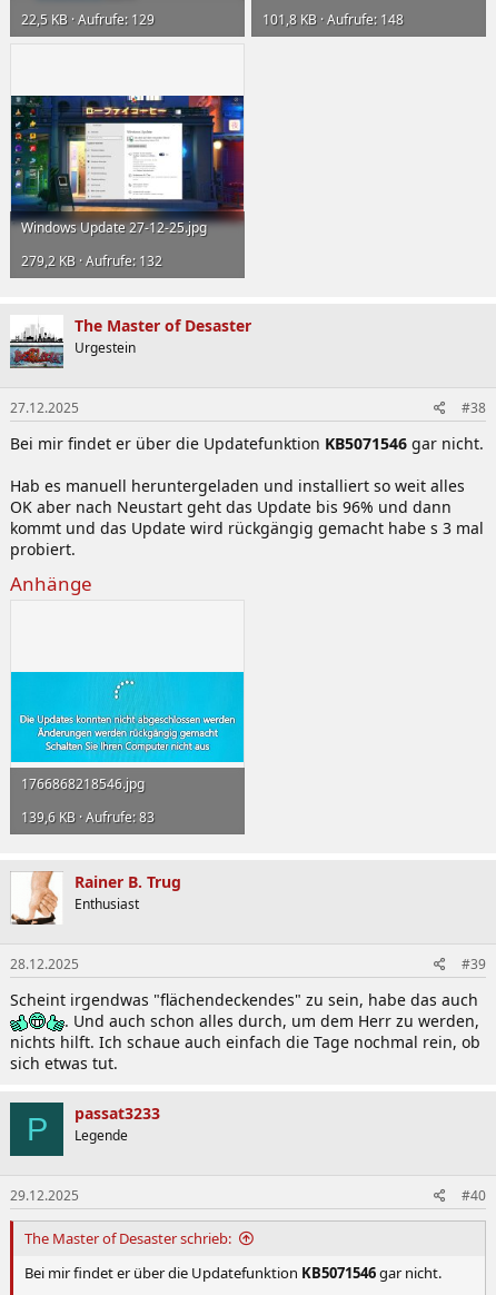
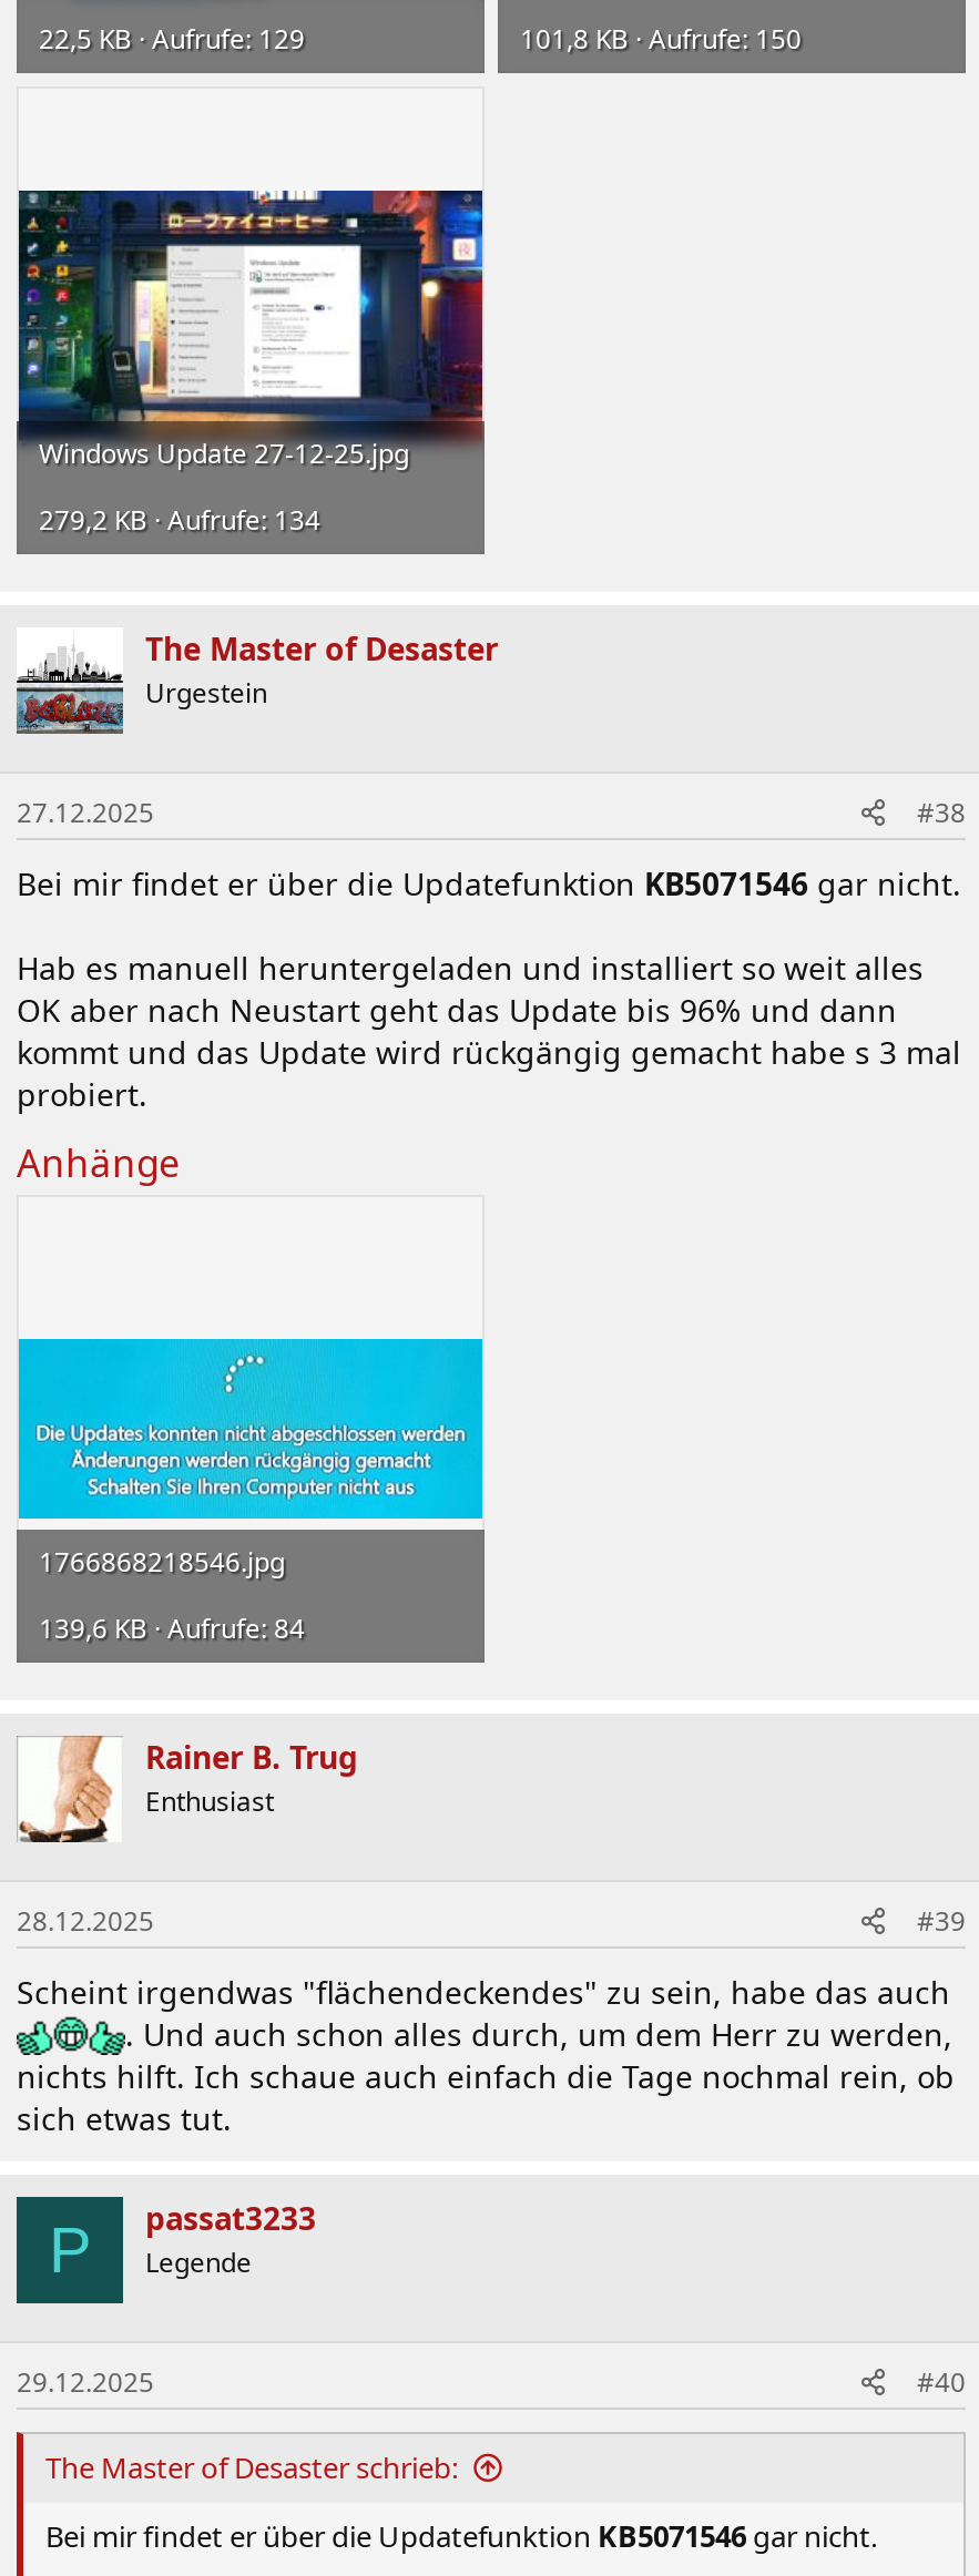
[262,10,404,29] 101,8 KB · Aufrufe: 148 -> [520,20,802,58] 101,8 KB · Aufrufe: 150
[21,251,162,270] 279,2 KB · Aufrufe: 132 -> [39,501,320,539] 279,2 KB · Aufrufe: 134
[21,808,155,827] 139,6 KB · Aufrufe: 83 -> [39,1609,305,1647] 139,6 KB · Aufrufe: 84

